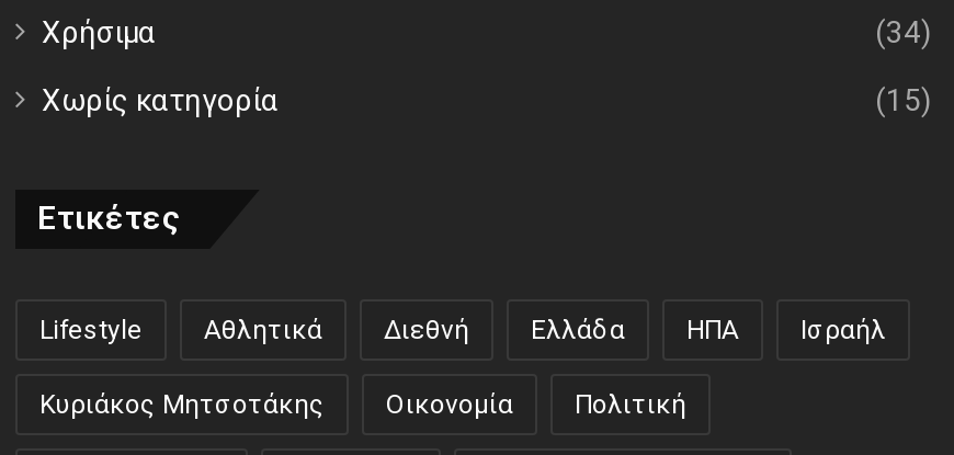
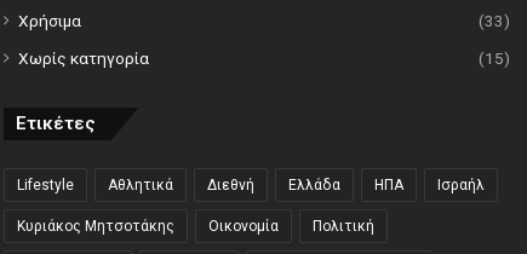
[875,15,932,50] (34) -> [479,11,510,30] (33)

